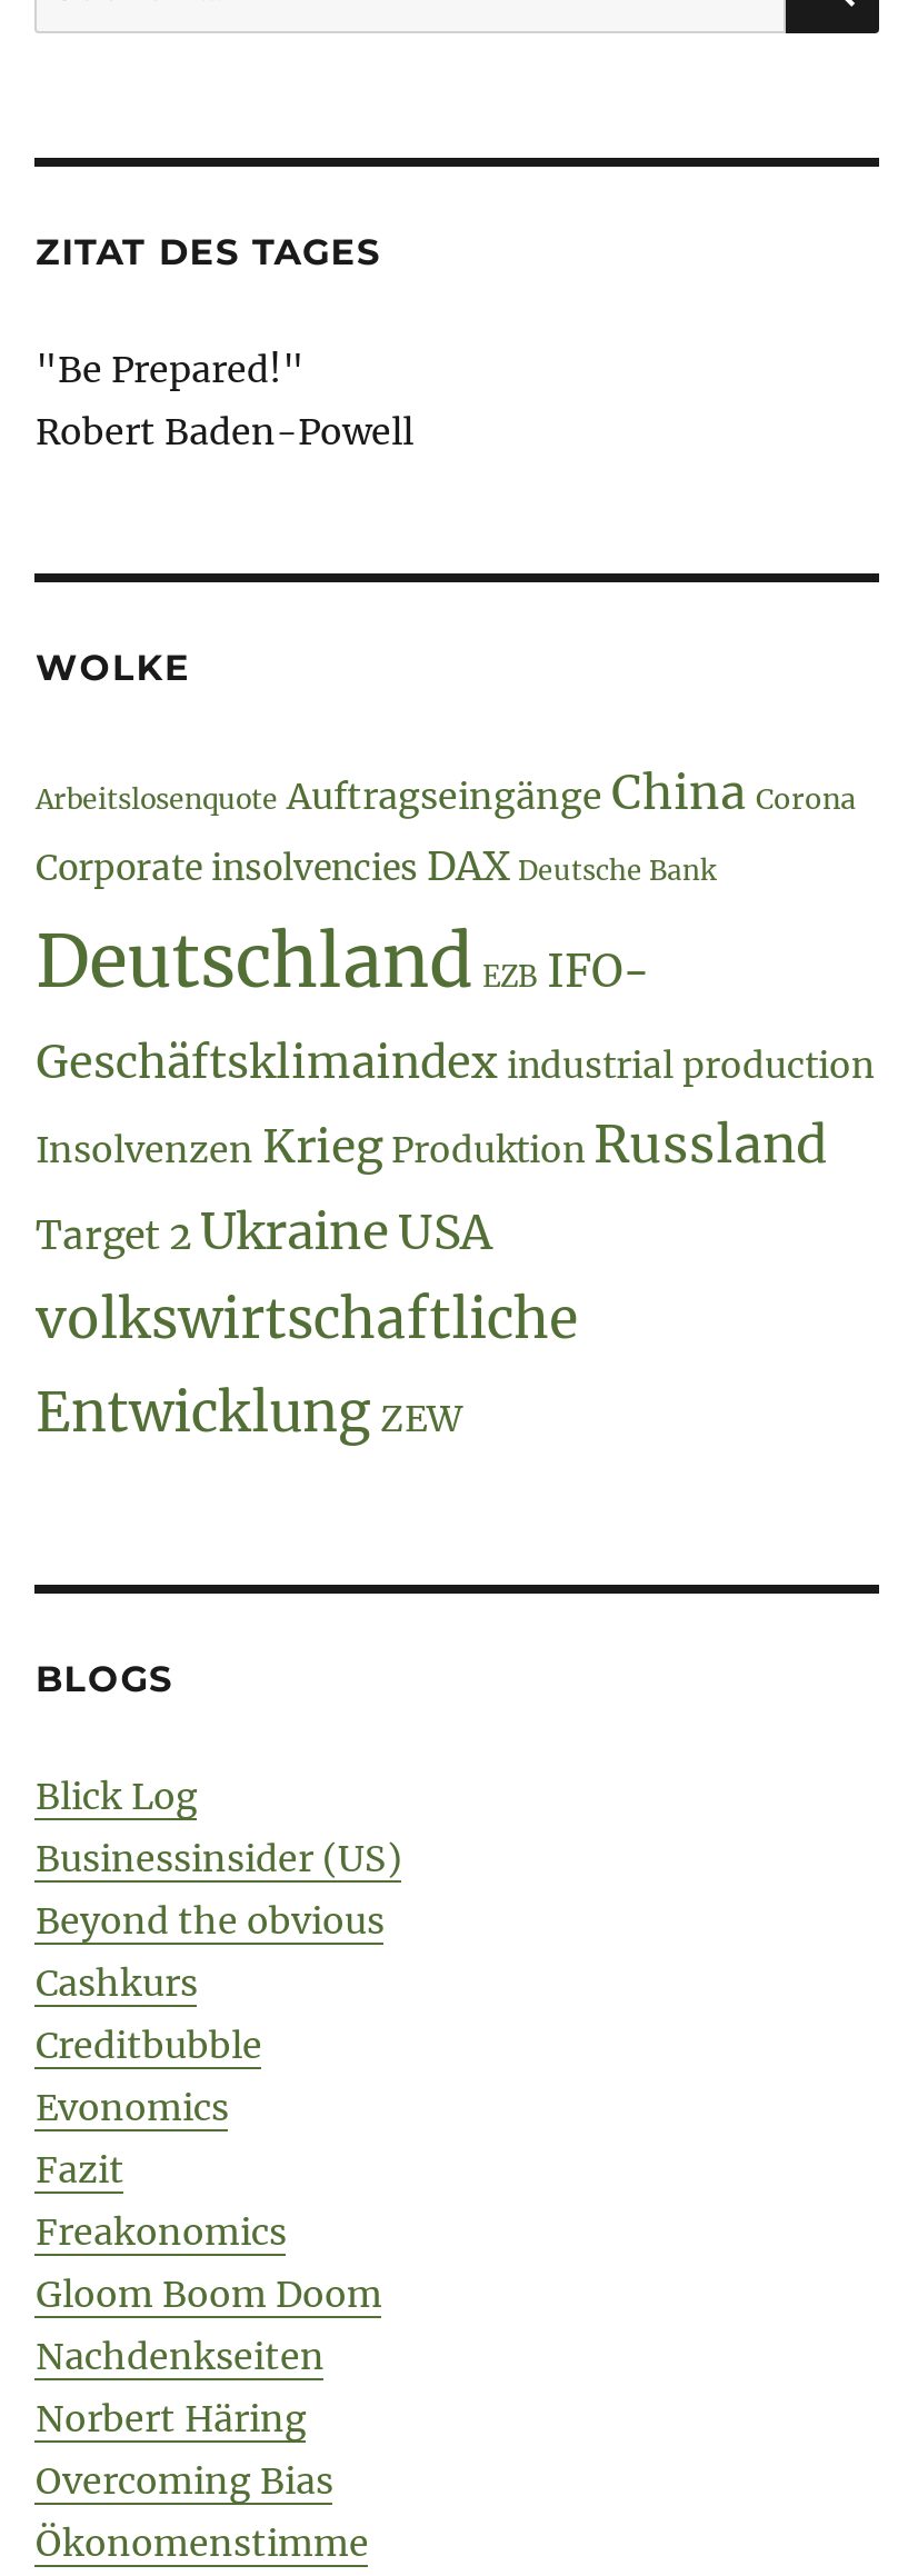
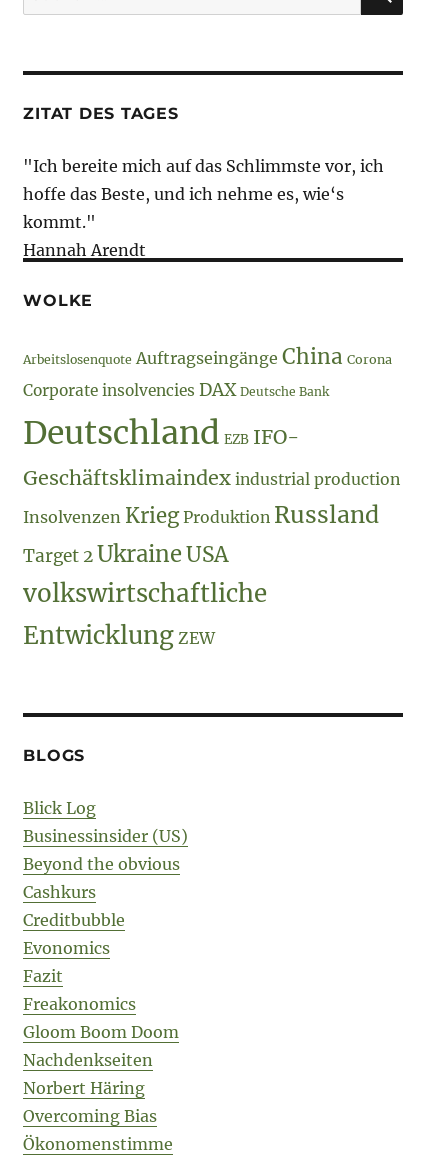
[36,347,413,454] "Be Prepared!" | Robert Baden-Powell -> [23,156,384,260] "Ich bereite mich auf das Schlimmste vor, ich | hoffe das Beste, und ich nehme es, wie‘s | kommt." | Hannah Arendt

